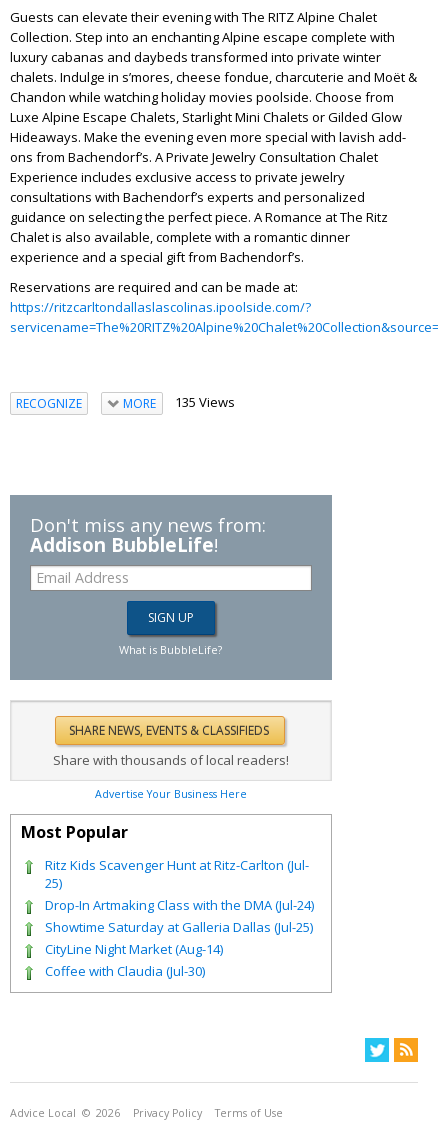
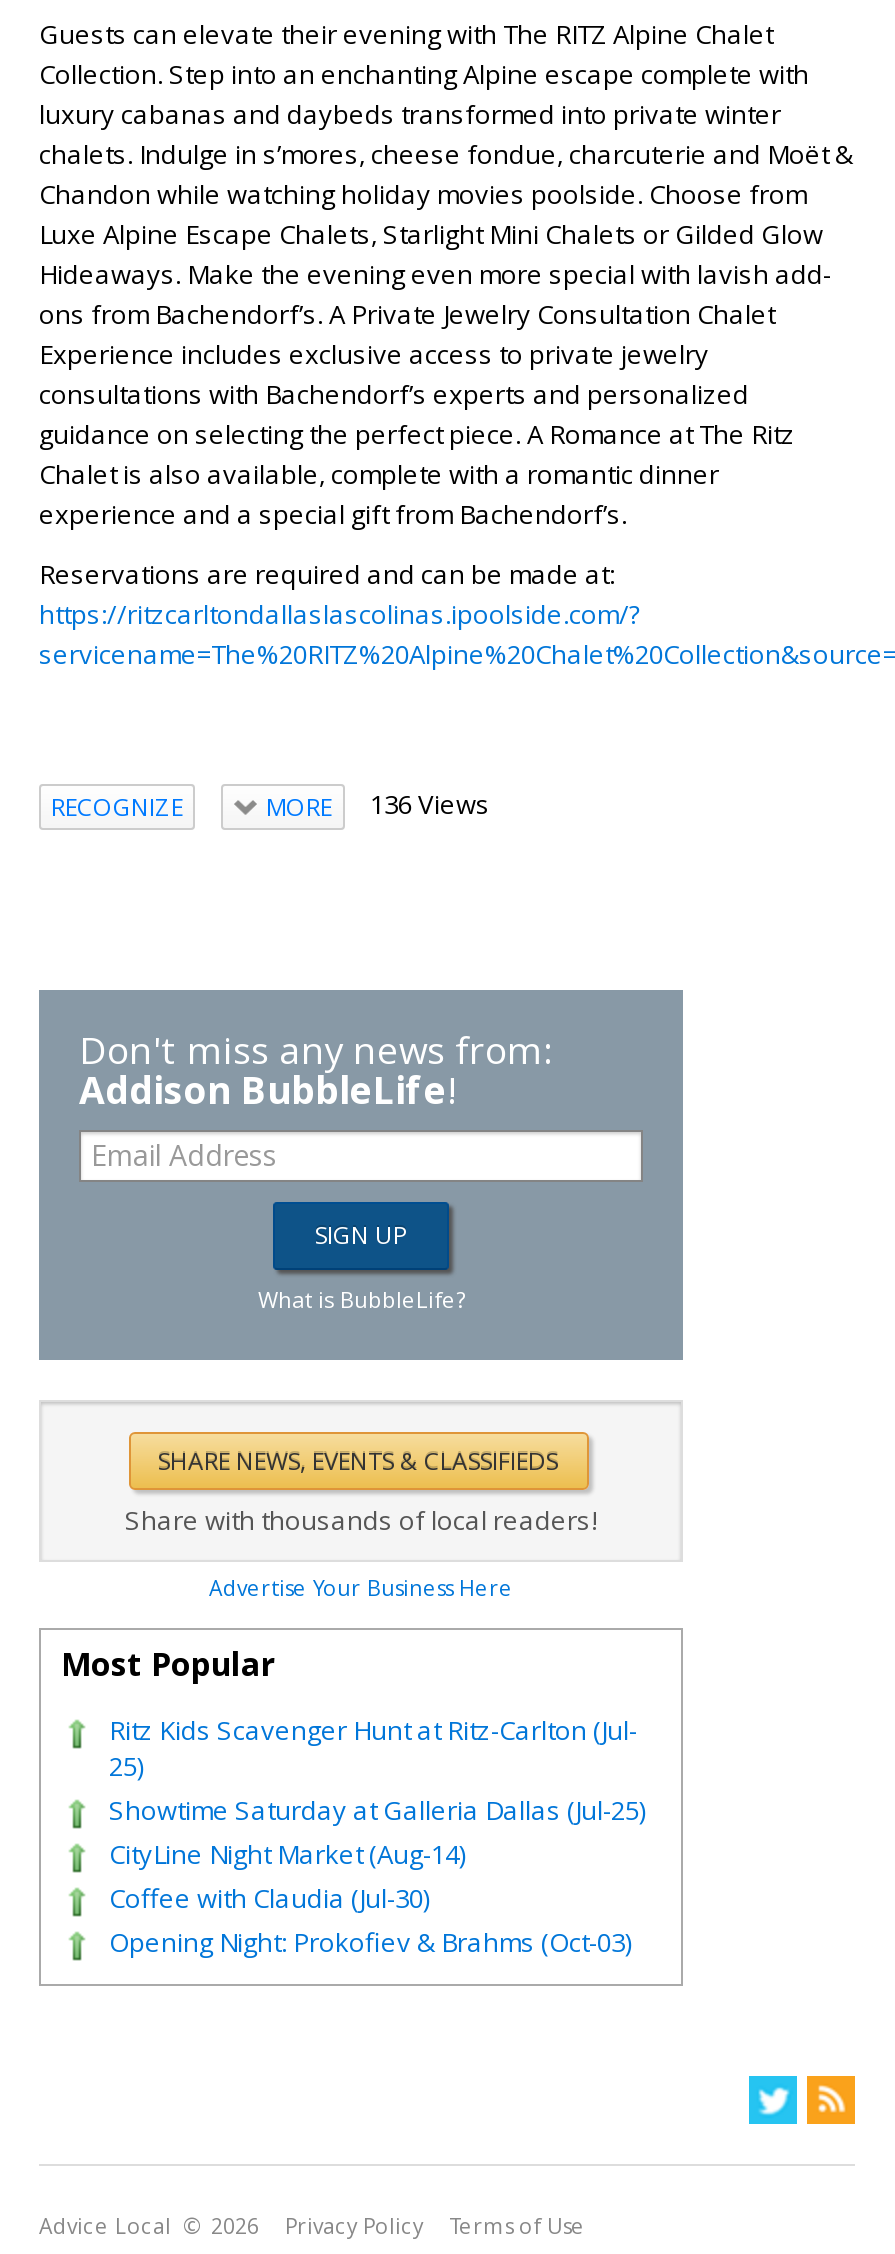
[123,393,235,412] MORE 135 Views -> [266,786,490,824] MORE 136 Views
[45,896,314,914] Drop-In Artmaking Class with the DMA (Jul-24) -> none
moved [45,918,313,980] -> [109,1792,645,1916]: Showtime Saturday at Galleria Dallas (Jul-25) | CityLine Night Market (Aug-14) | Coffee with Claudia (Jul-30)
none -> [109,1924,631,1960] Opening Night: Prokofiev & Brahms (Oct-03)

